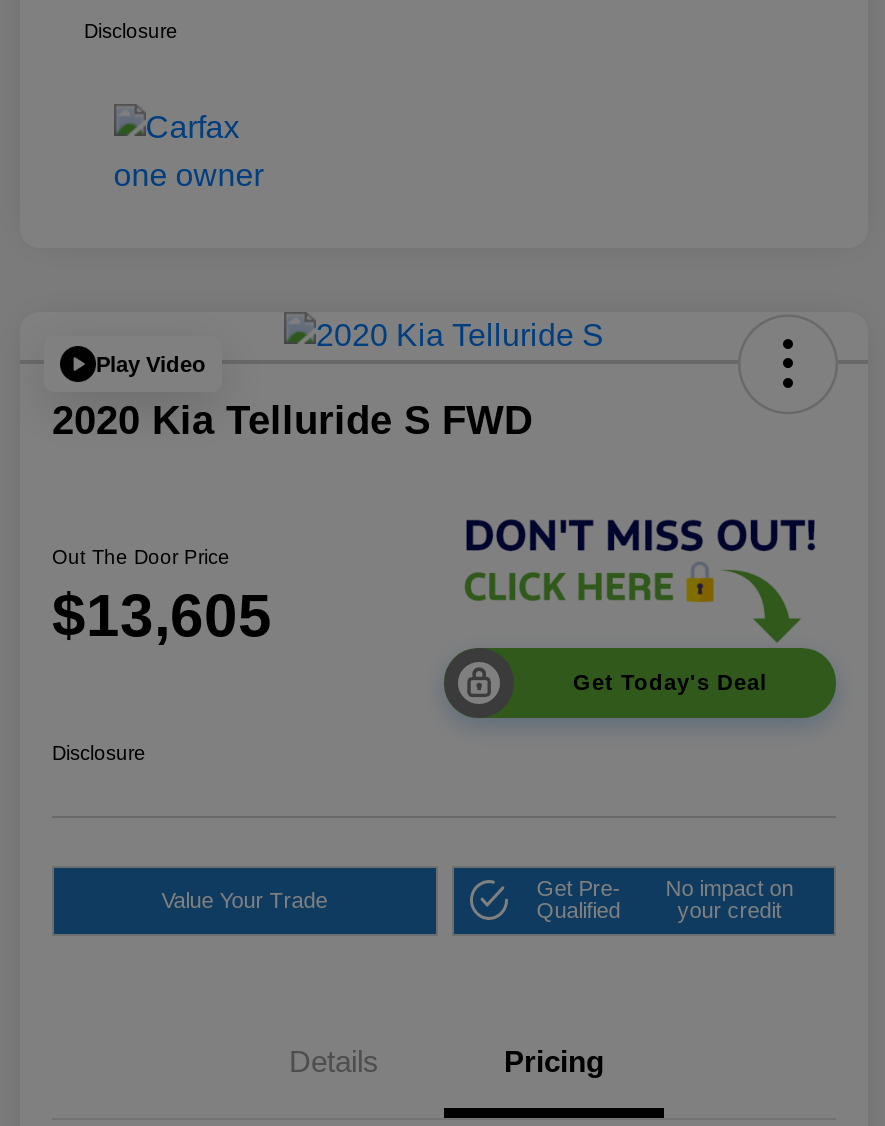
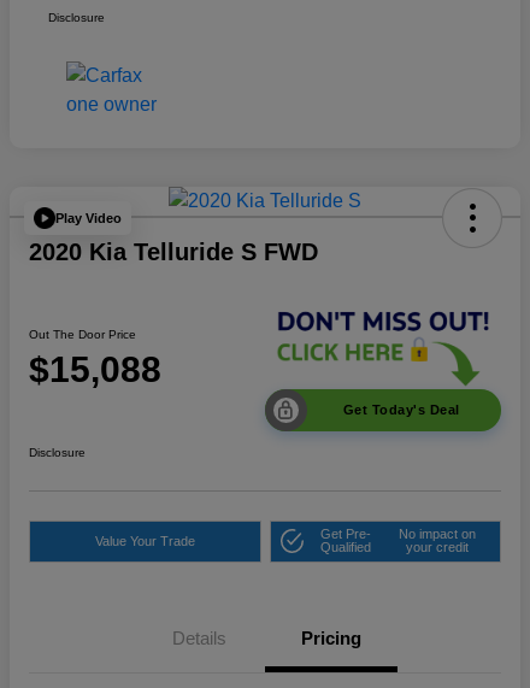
[52,583,272,649] $13,605 -> [29,350,161,390] $15,088

